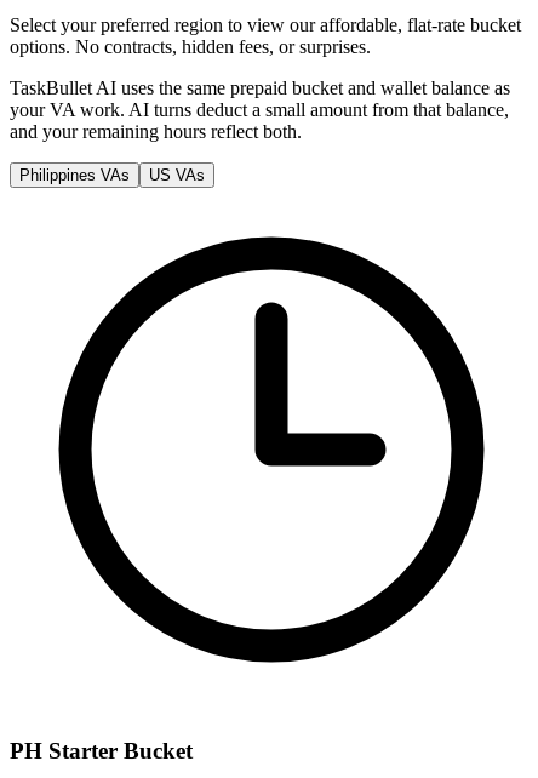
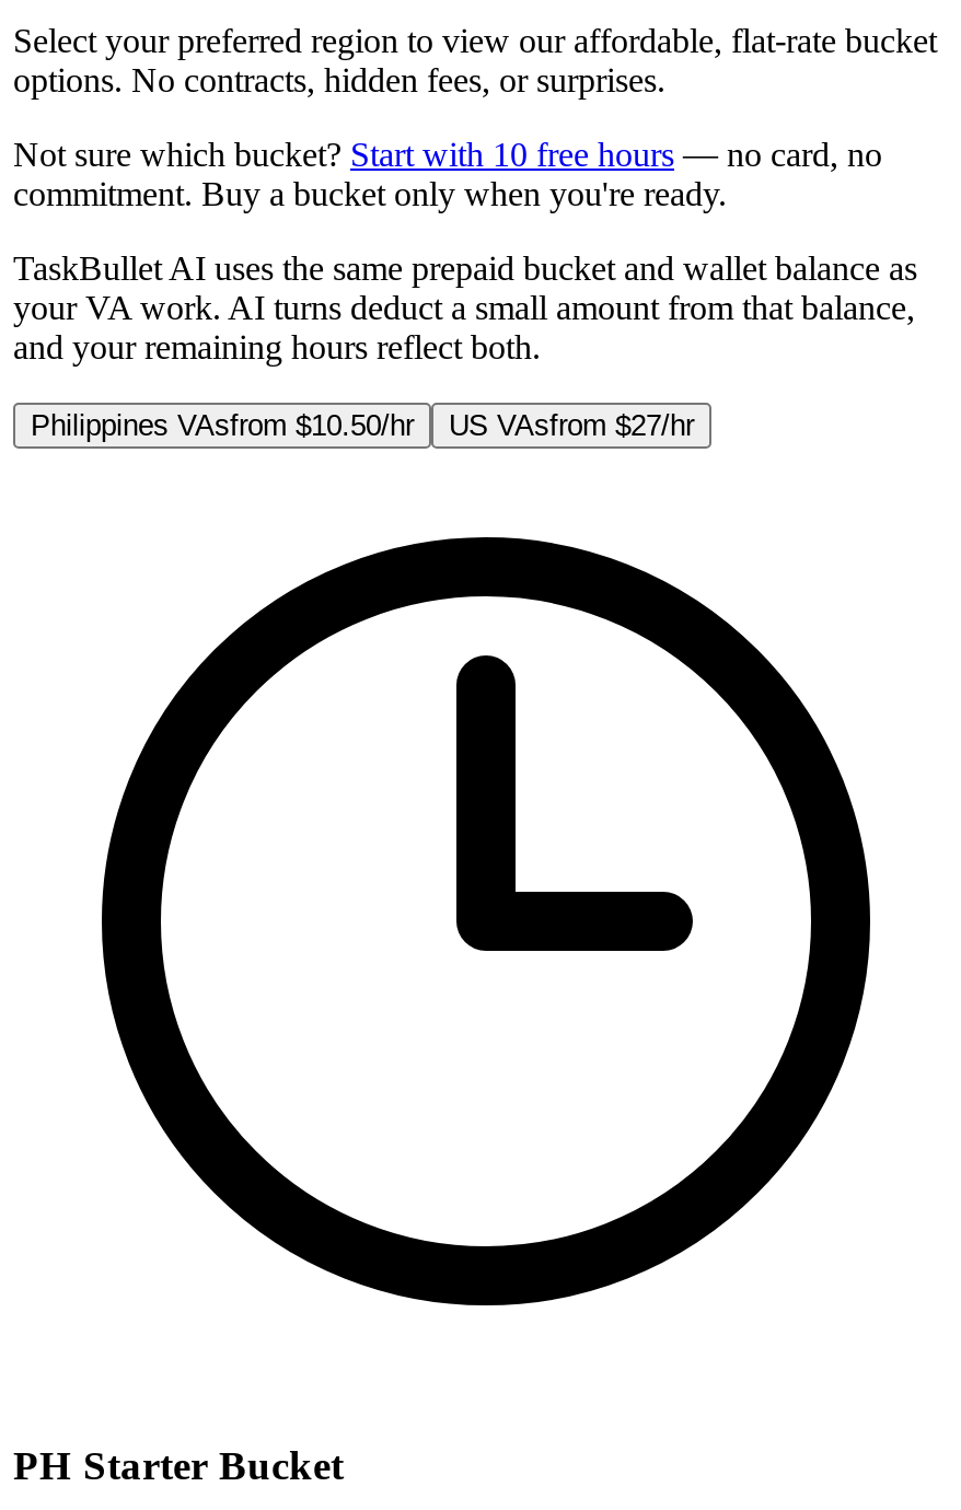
none -> [13,135,882,211] Not sure which bucket? Start with 10 free hours — no card, no | commitment. Buy a bucket only when you're ready.
[19,166,205,184] Philippines VAs | US VAs -> [31,408,694,441] Philippines VAsfrom $10.50/hr | US VAsfrom $27/hr

